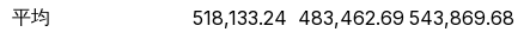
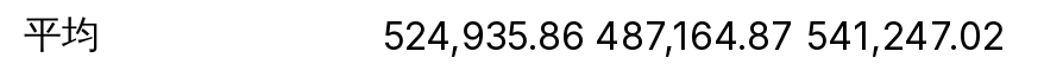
[193,6,514,29] 518,133.24 483,462.69 543,869.68 -> [383,11,1004,59] 524,935.86 487,164.87 541,247.02

